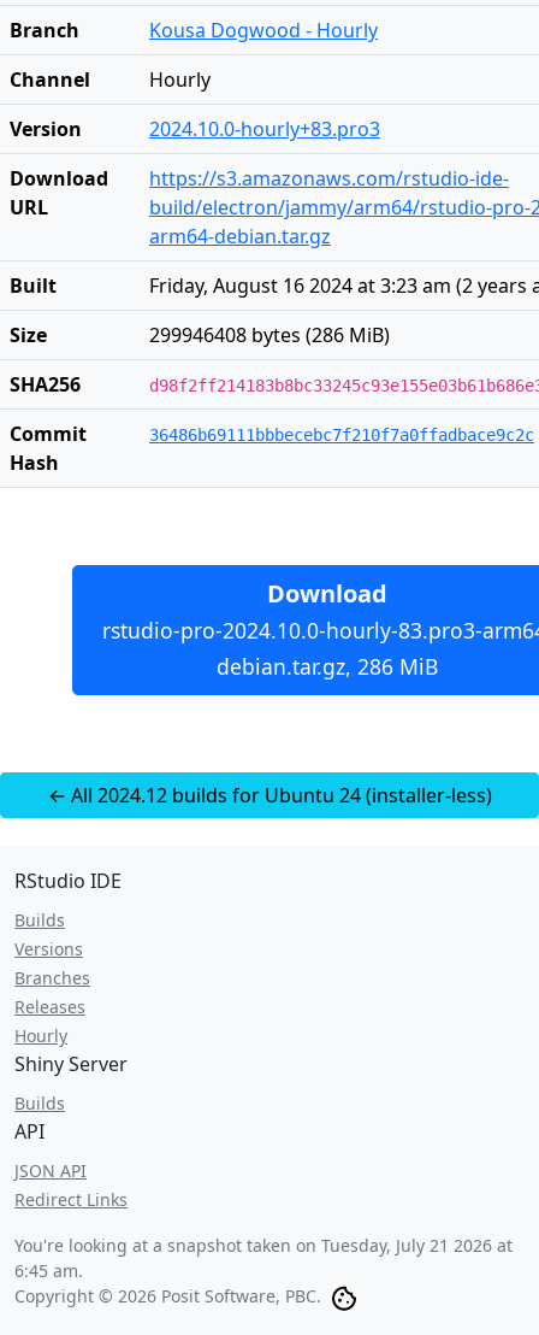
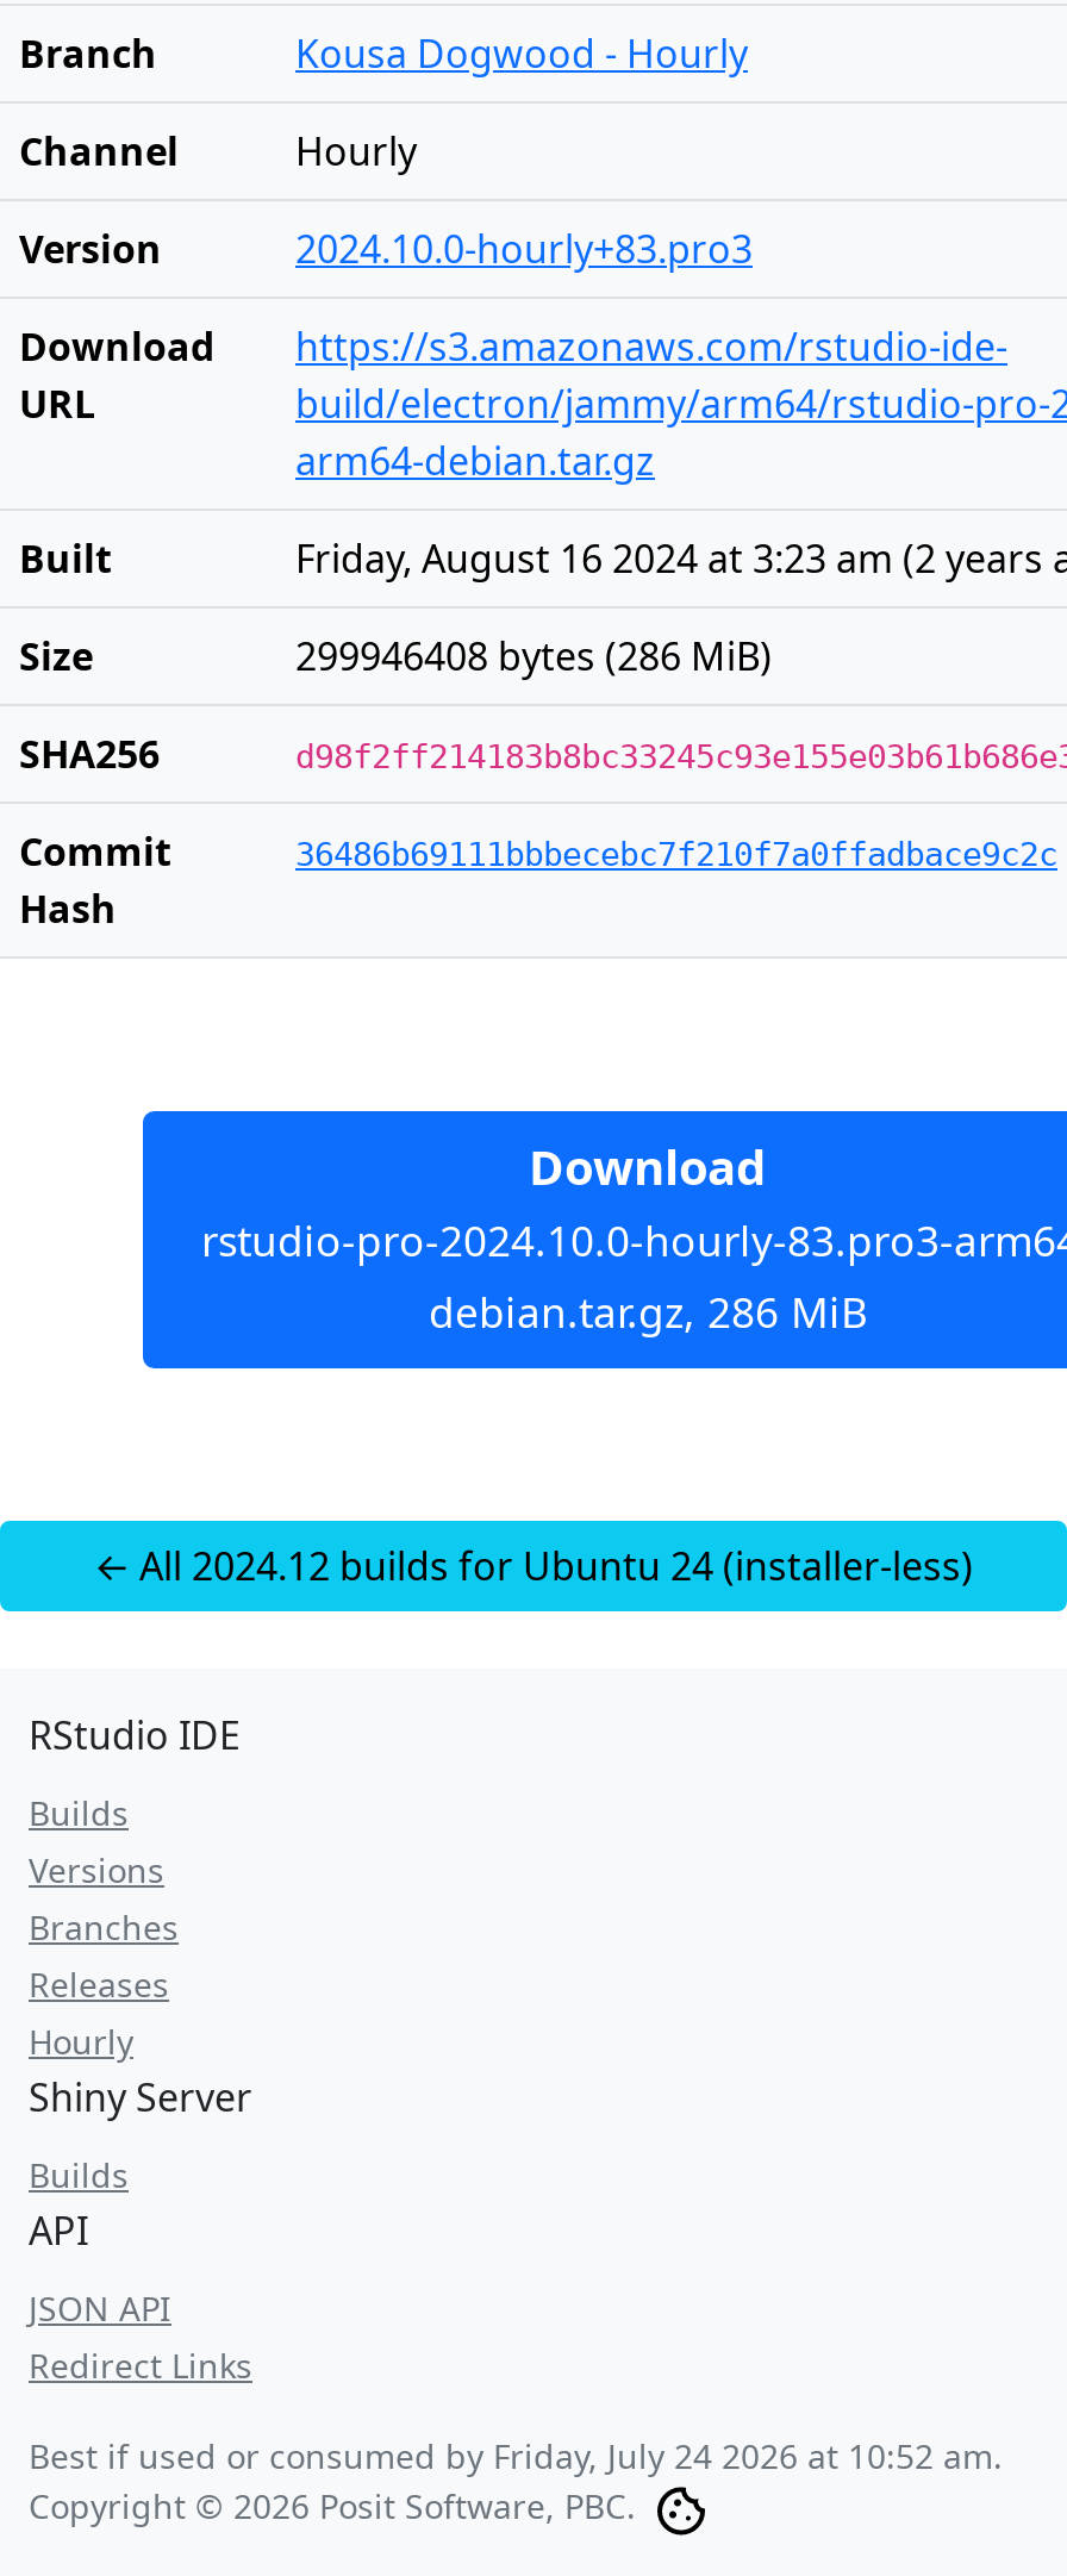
[14,1234,513,1282] You're looking at a snapshot taken on Tuesday, July 21 2026 at | 6:45 am. -> [29,2433,1003,2478] Best if used or consumed by Friday, July 24 2026 at 10:52 am.

